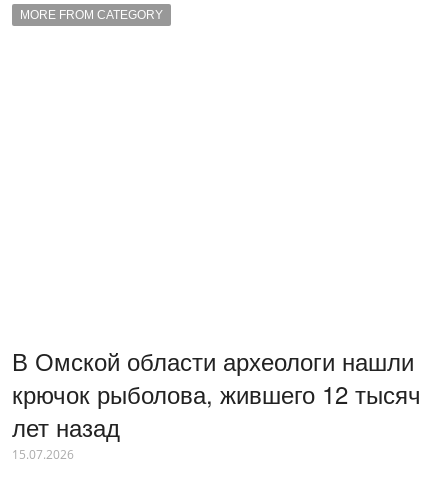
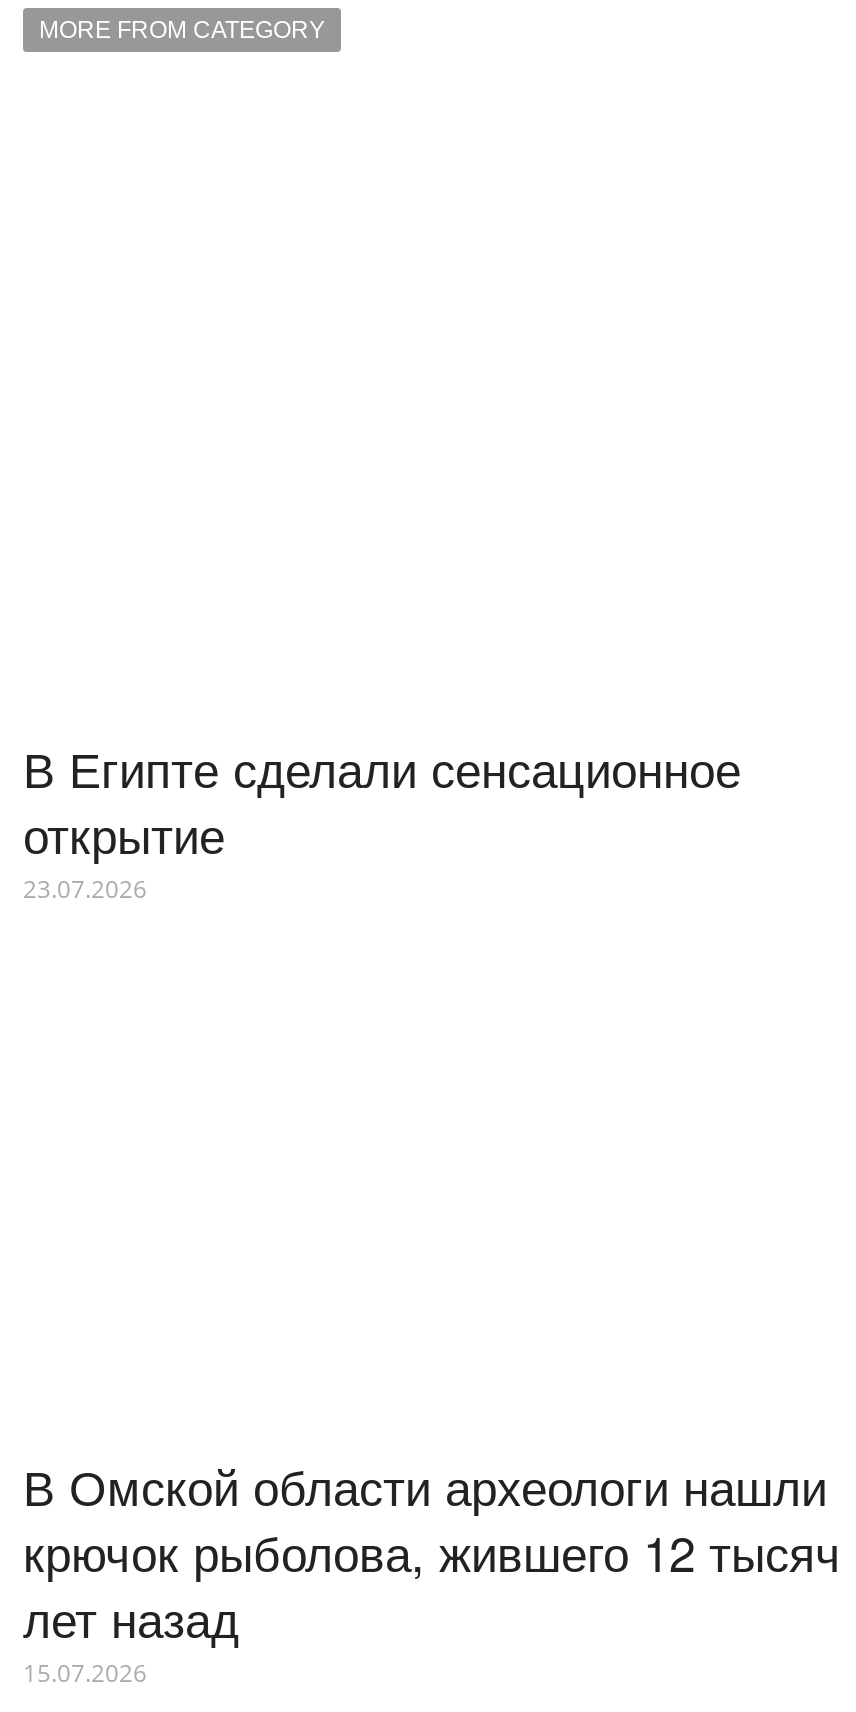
none -> [23,731,741,905] В Египте сделали сенсационное | открытие | 23.07.2026

